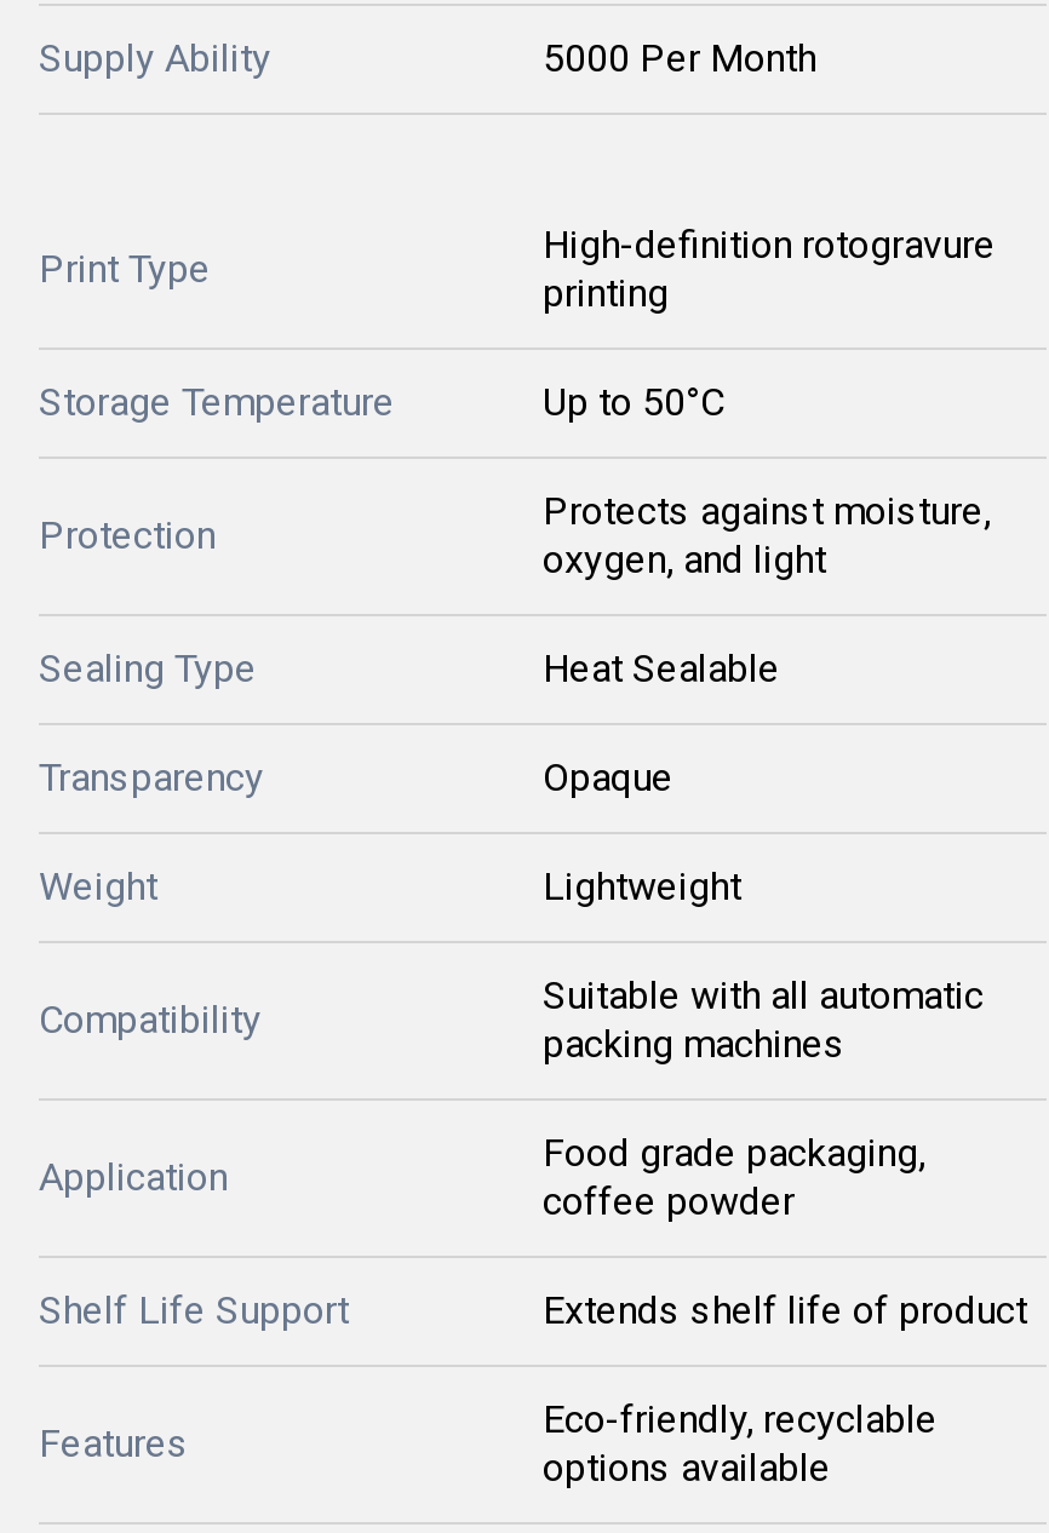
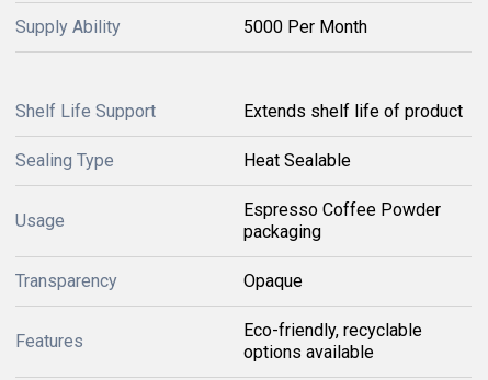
[39,223,996,559] High-definition rotogravure | printing | Storage Temperature | Up to 50°C | Protection -> none
[39,247,211,293] Print Type -> none
[39,489,991,1044] Protects against moisture, | oxygen, and light | Weight | Lightweight | Compatibility -> none
moved [39,647,780,693] -> [15,150,351,171]: Sealing Type | Heat Sealable
moved [39,756,673,802] -> [15,270,303,291]: Transparency | Opaque
[39,974,984,1201] Suitable with all automatic | packing machines | Application -> none
[543,1131,925,1225] Food grade packaging, | coffee powder -> none
moved [39,1288,1027,1334] -> [15,101,463,122]: Shelf Life Support | Extends shelf life of product
none -> [15,210,65,231] Usage
none -> [243,199,441,242] Espresso Coffee Powder | packaging

